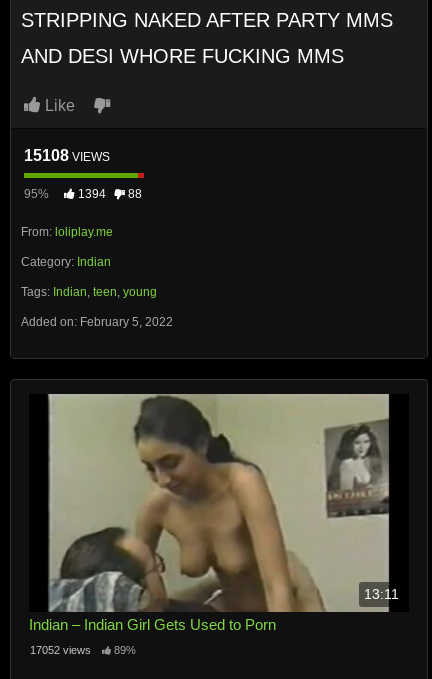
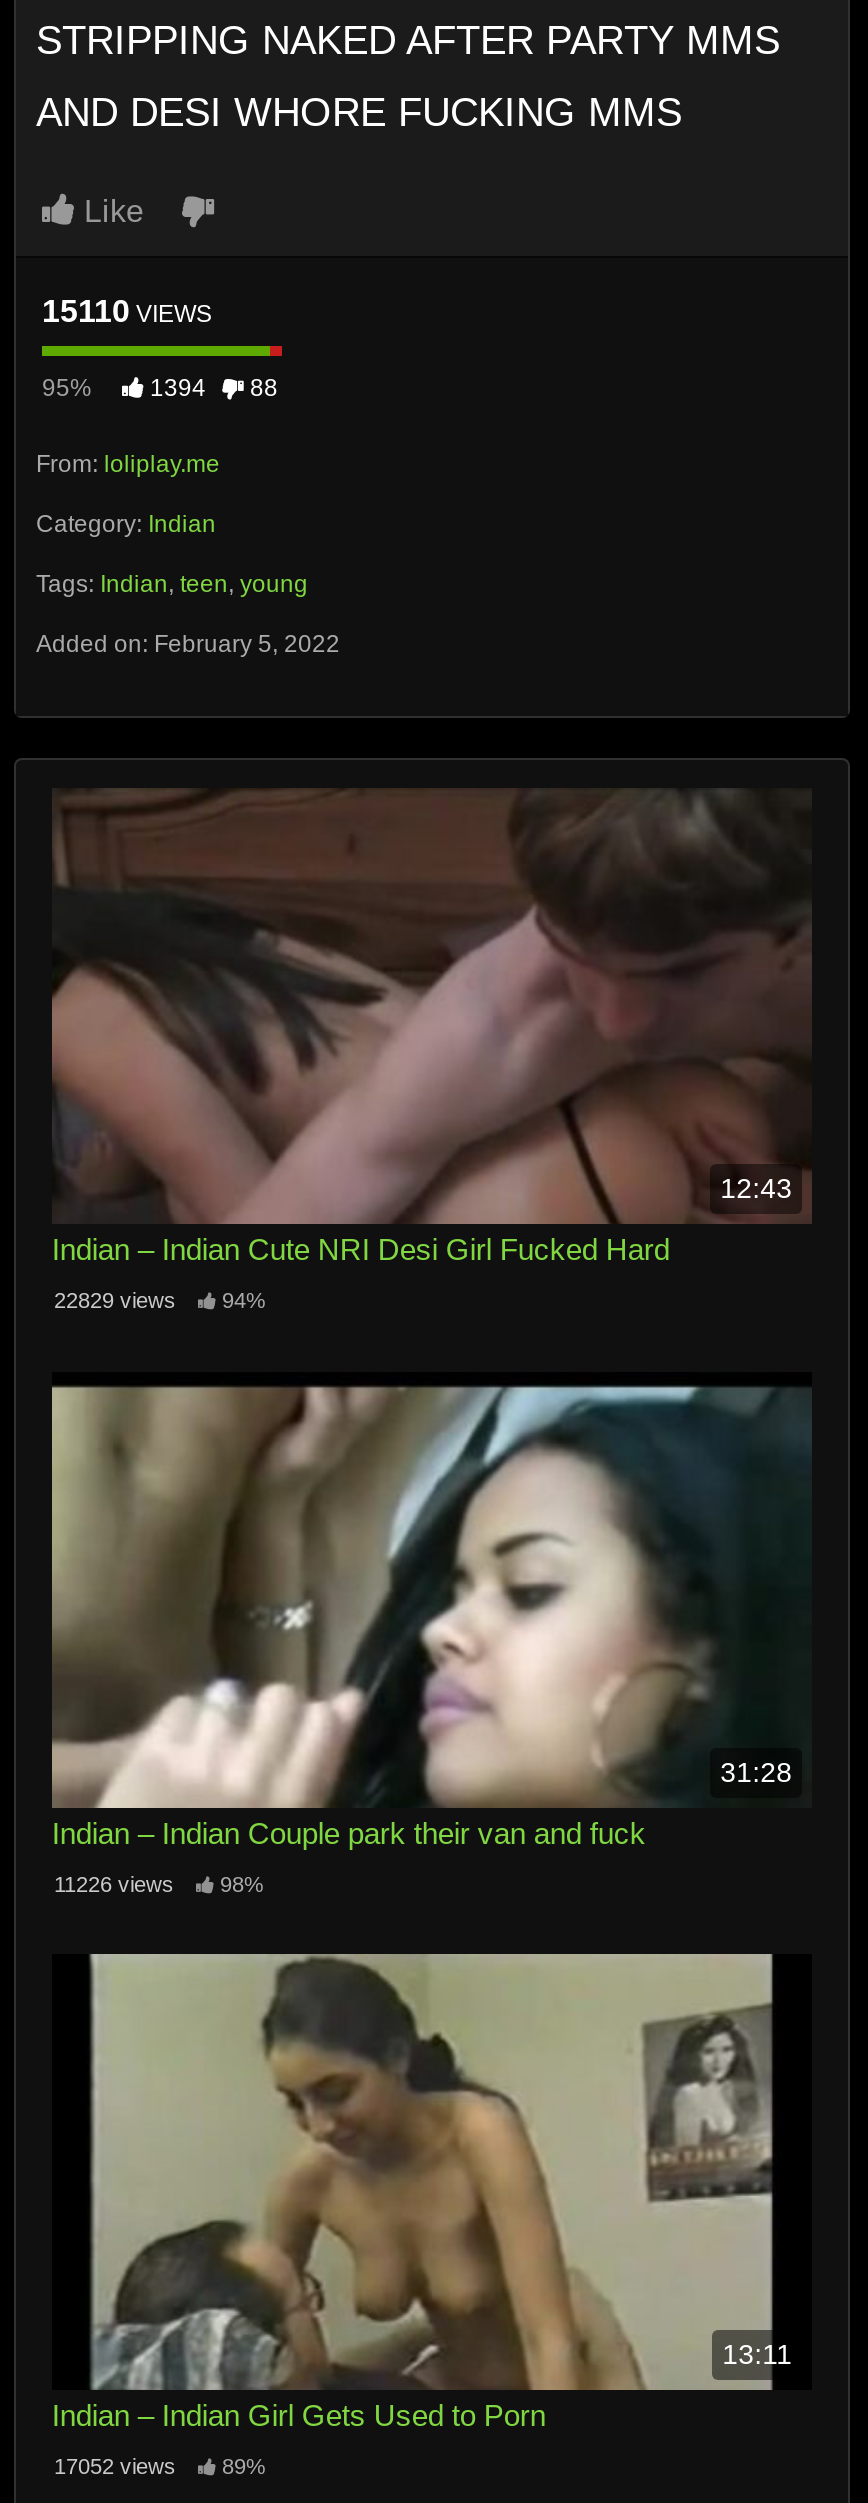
[24,147,110,164] 15108 VIEWS -> [42,294,212,328] 15110 VIEWS
none -> [50,790,812,1312] [image] | 12:43 | Indian – Indian Cute NRI Desi Girl Fucked Hard | 22829 views | 94%
none -> [50,1386,812,1895] [image] | 31:28 | Indian – Indian Couple park their van and fuck | 11226 views | 98%

